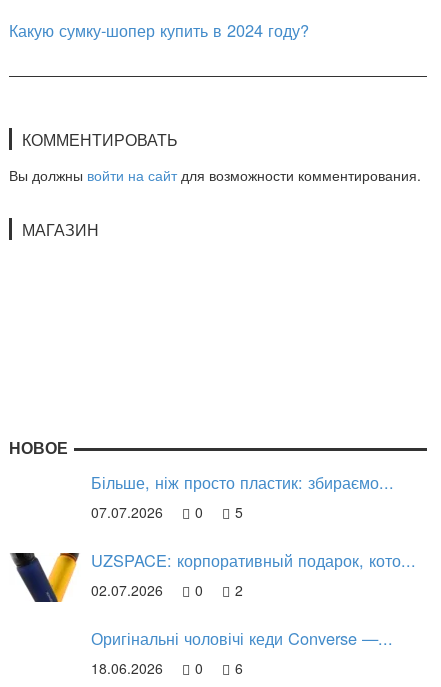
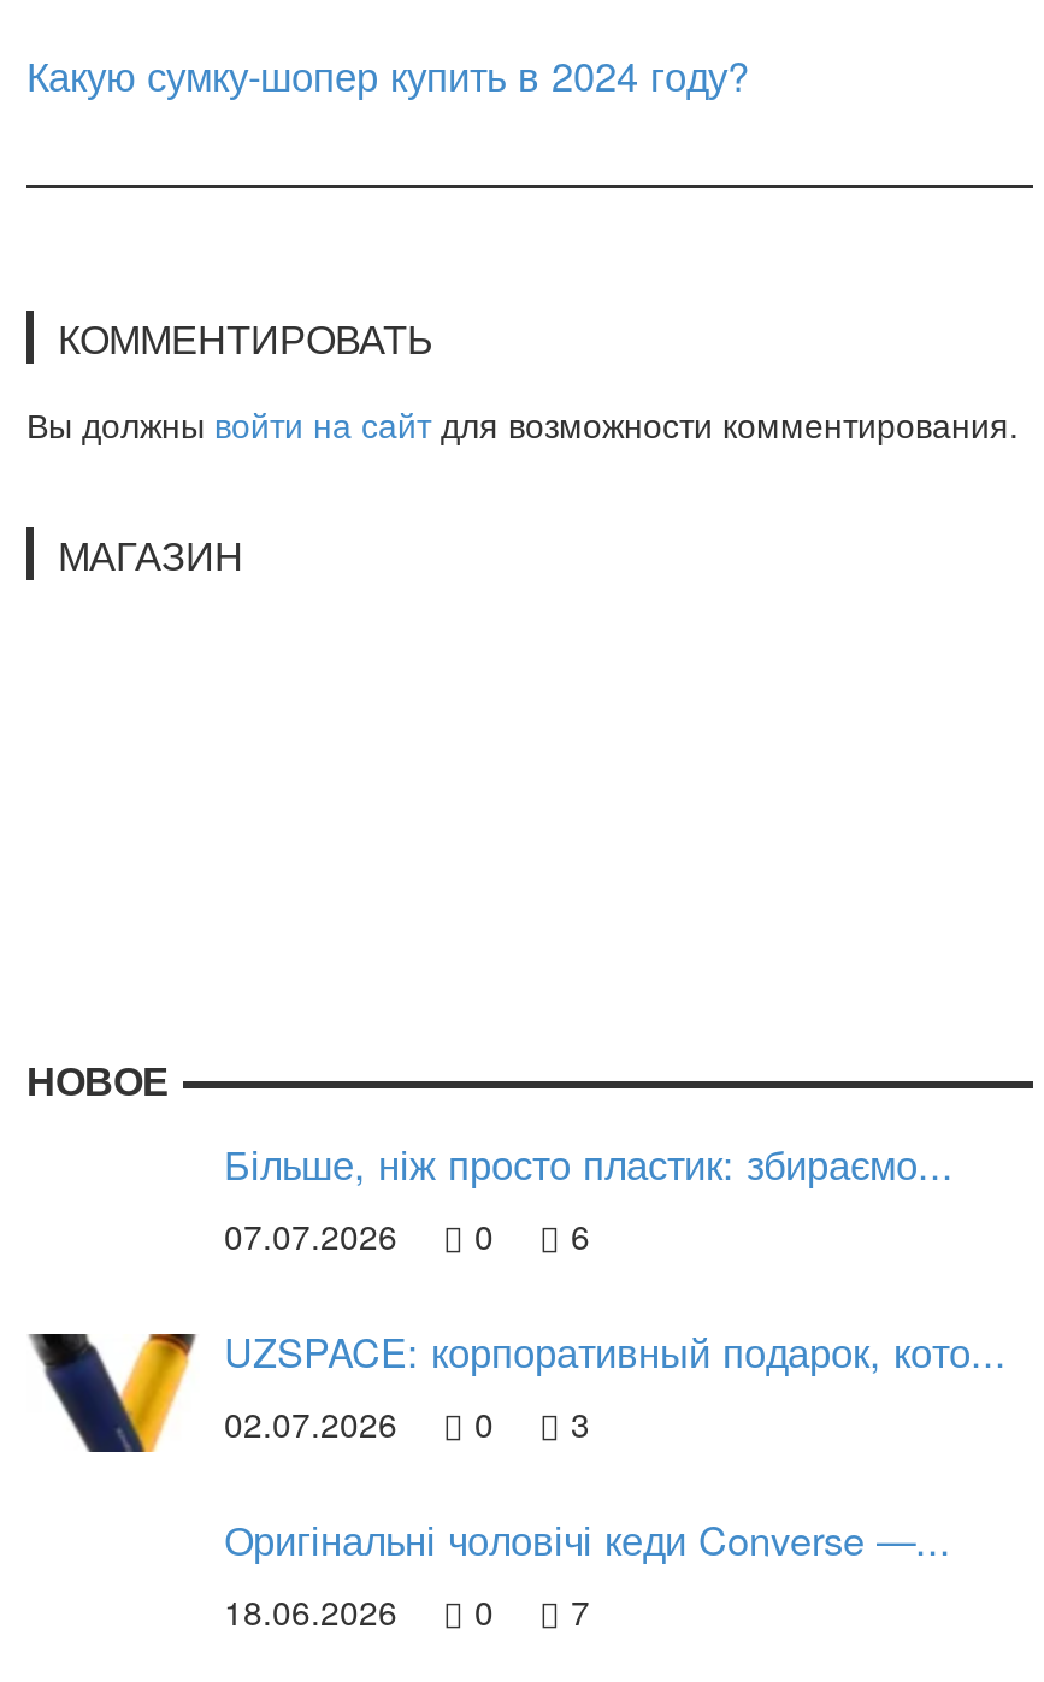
[91,502,243,522] 07.07.2026 0 5 -> [224,1211,590,1259] 07.07.2026 0 6
[91,580,243,600] 02.07.2026 0 2 -> [224,1399,590,1447] 02.07.2026 0 3
[91,658,243,678] 18.06.2026 0 6 -> [224,1587,590,1635] 18.06.2026 0 7

